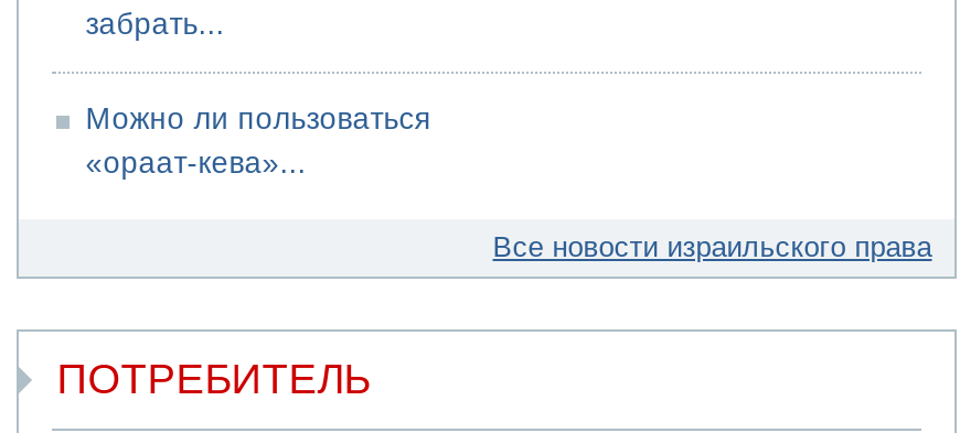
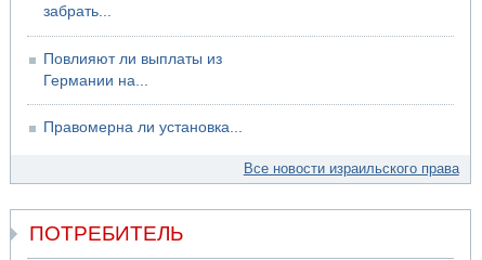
[85,104,432,181] Можно ли пользоваться | «ораат-кева»... -> [44,51,243,136] Повлияют ли выплаты из | Германии на... | Правомерна ли установка...

